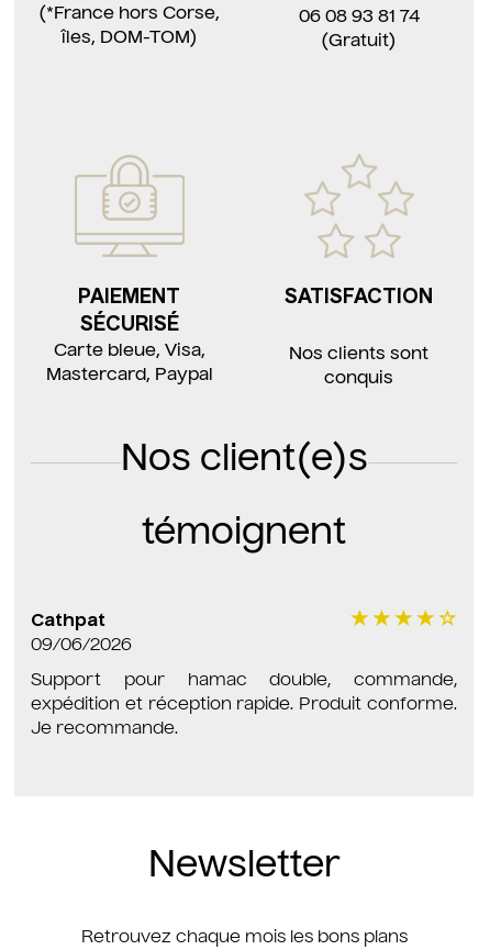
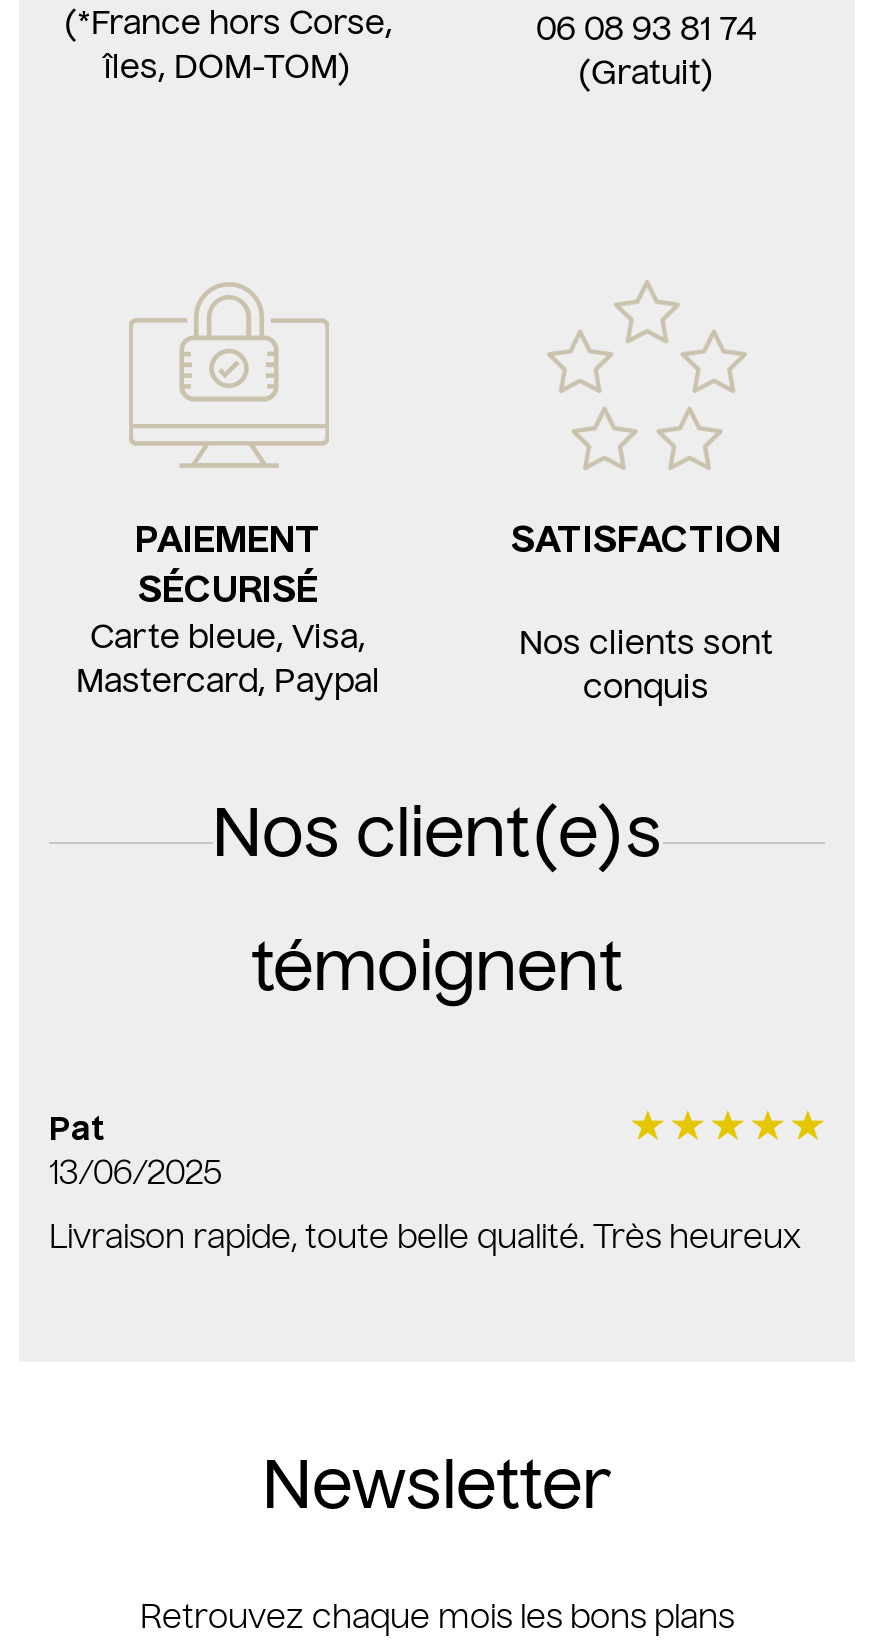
[31,613,132,654] Cathpat | 09/06/2026 -> [49,1116,223,1192] Pat | 13/06/2025
[31,672,457,738] Support pour hamac double, commande, | expédition et réception rapide. Produit conforme. | Je recommande. -> [49,1224,801,1256] Livraison rapide, toute belle qualité. Très heureux

